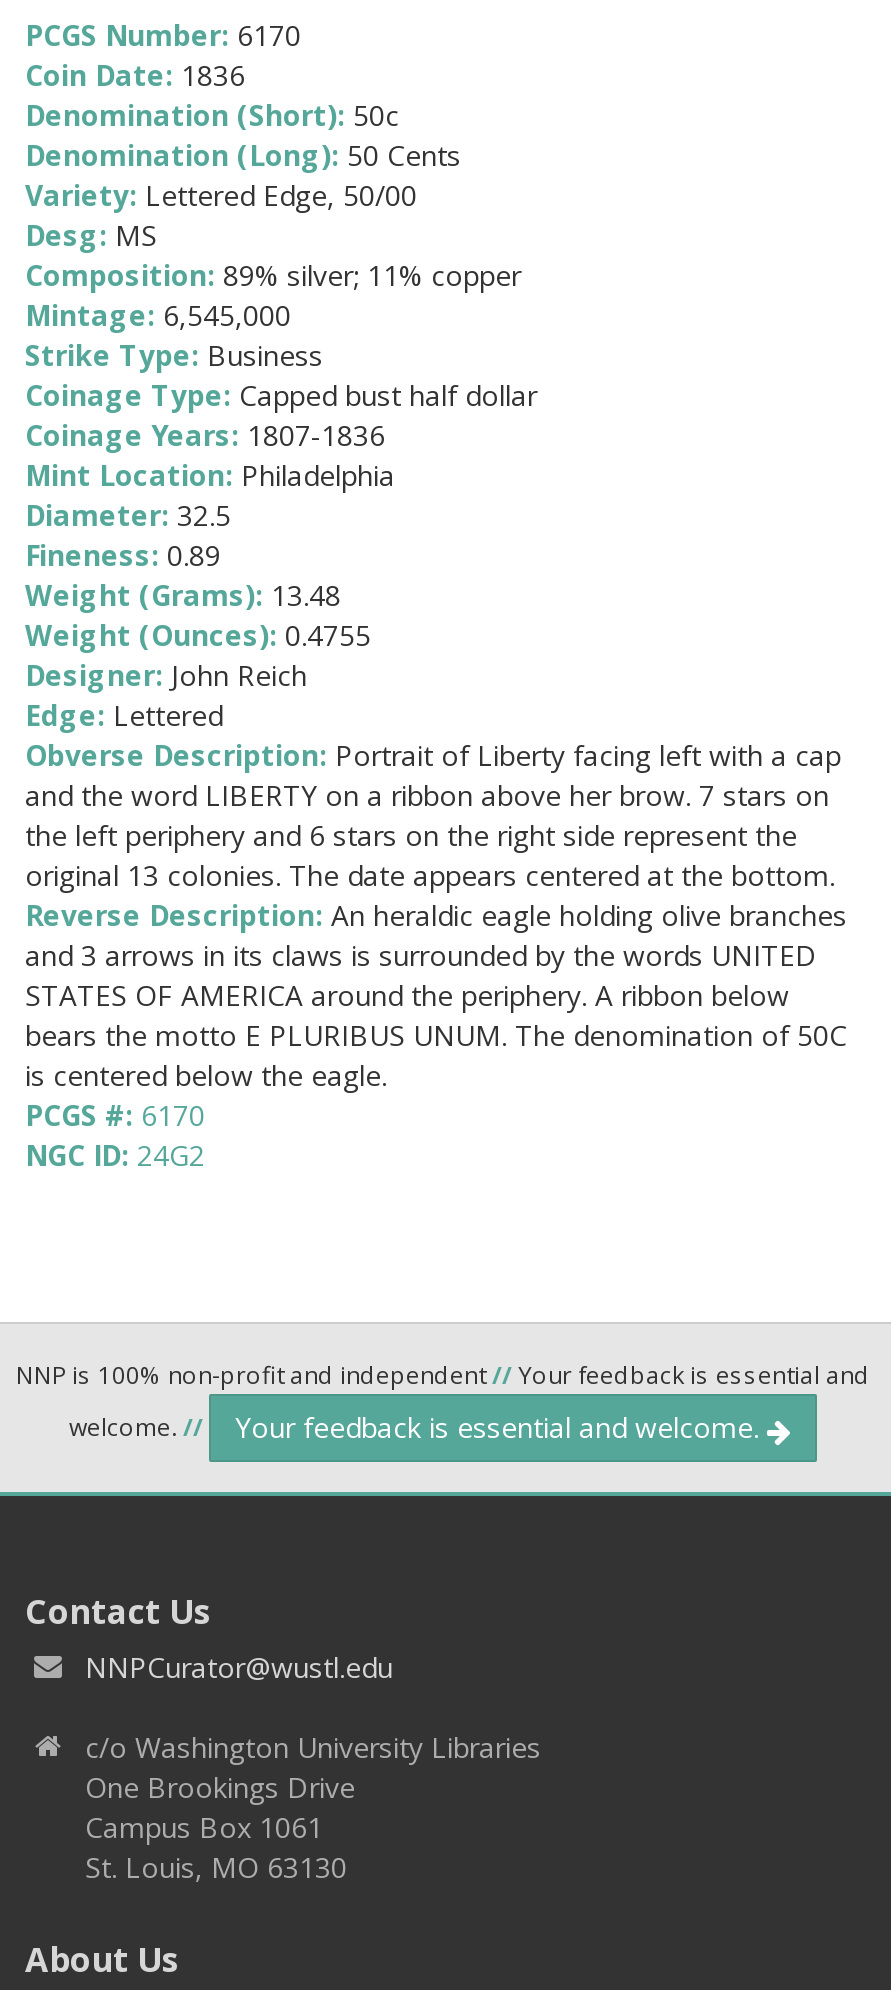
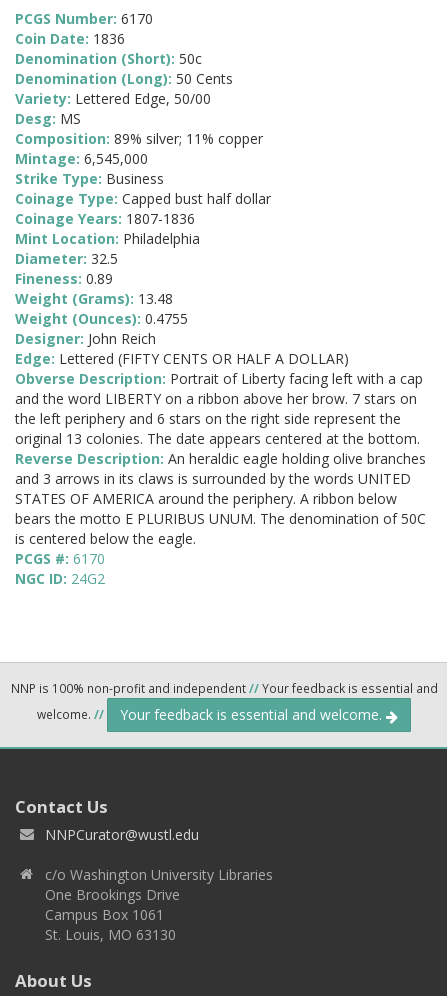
[25,697,223,735] Edge: Lettered -> [15,349,349,368] Edge: Lettered (FIFTY CENTS OR HALF A DOLLAR)

